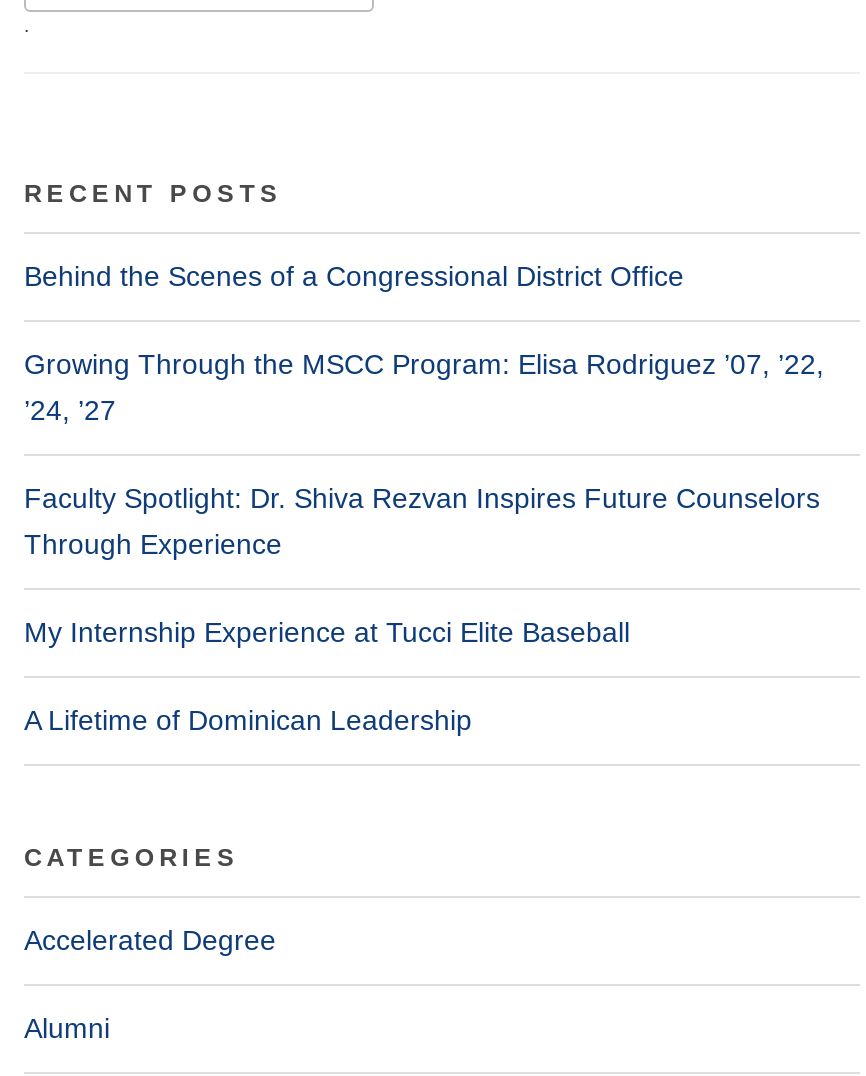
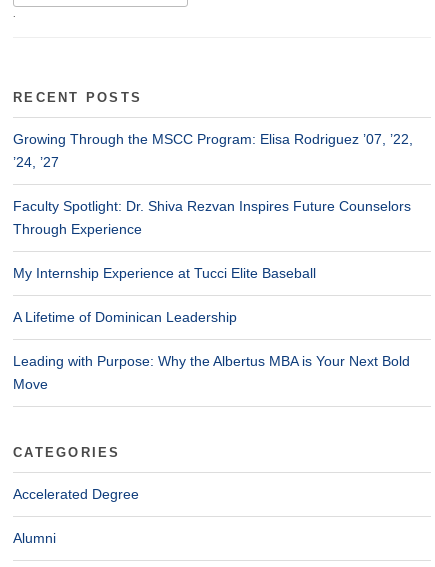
[24,260,684,292] Behind the Scenes of a Congressional District Office -> none
moved [24,348,824,736] -> [13,131,413,325]: Growing Through the MSCC Program: Elisa Rodriguez ’07, ’22, | ’24, ’27 | Faculty Spotlight: Dr. Shiva Rezvan Inspires Future Counselors | Through Experience | My Internship Experience at Tucci Elite Baseball | A Lifetime of Dominican Leadership
none -> [13,353,410,392] Leading with Purpose: Why the Albertus MBA is Your Next Bold | Move

